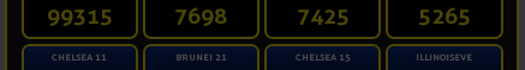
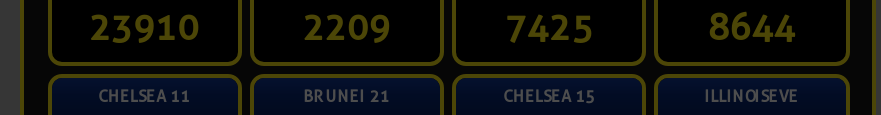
[46,4,112,28] 99315 -> [89,7,199,47] 23910
[175,4,228,28] 7698 -> [303,7,391,47] 2209
[418,4,471,28] 5265 -> [708,7,796,47] 8644

